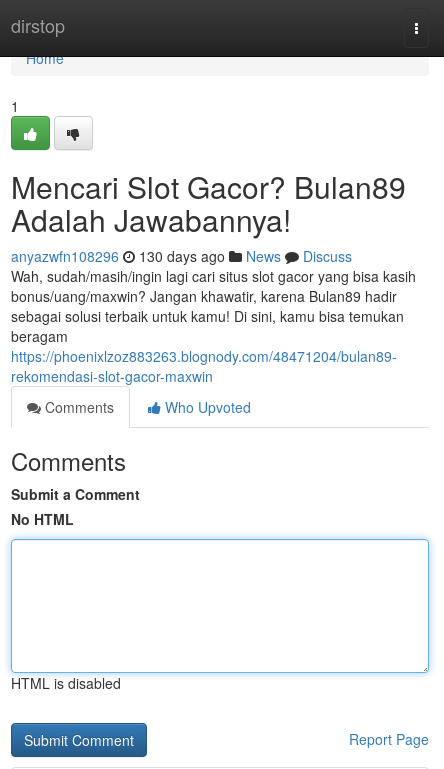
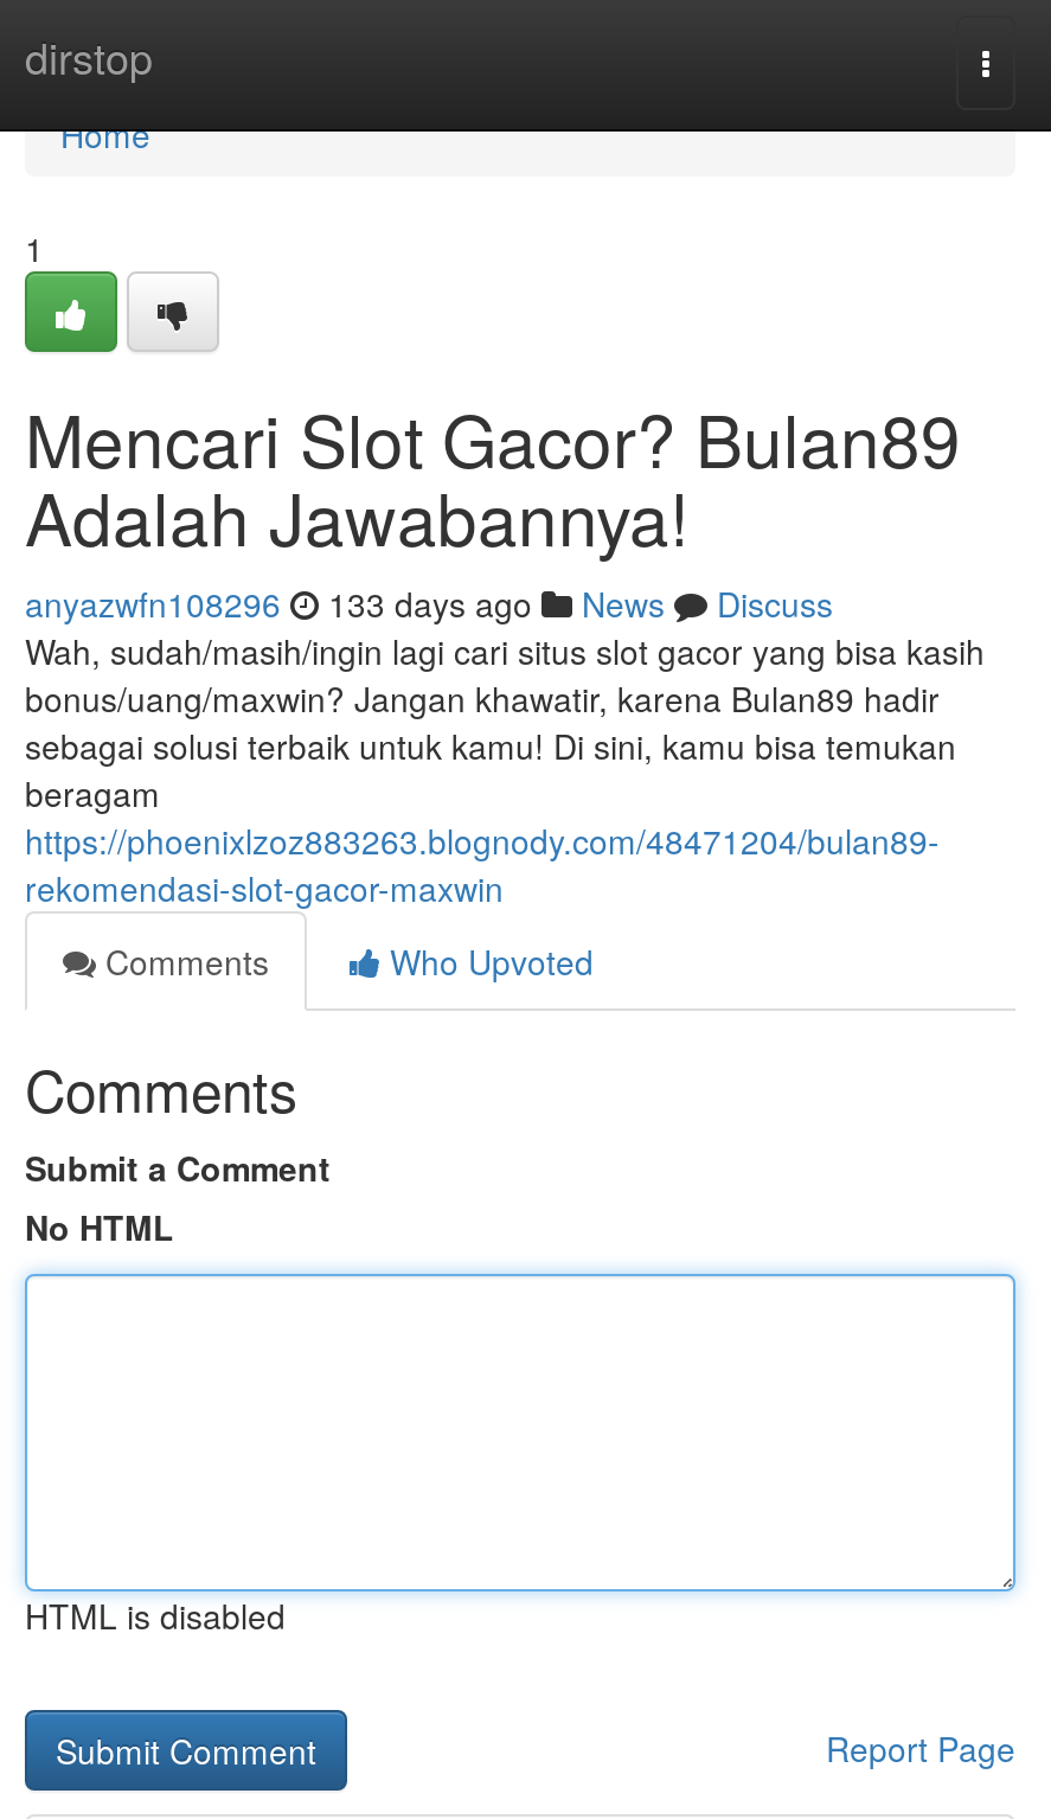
[11,246,352,266] anyazwfn108296 130 days ago News Discuss -> [25,579,833,627] anyazwfn108296 133 days ago News Discuss

